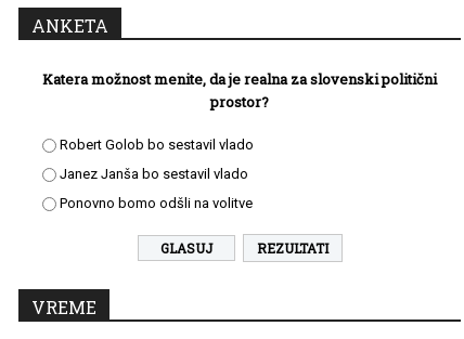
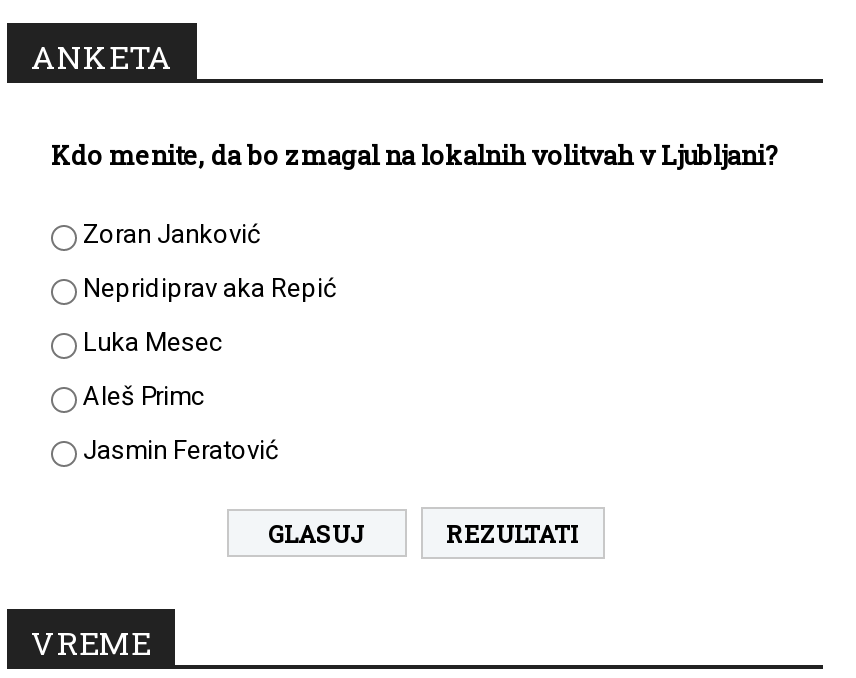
[42,69,437,211] Katera možnost menite, da je realna za slovenski politični | prostor? | Robert Golob bo sestavil vlado | Janez Janša bo sestavil vlado | Ponovno bomo odšli na volitve -> [51,138,779,466] Kdo menite, da bo zmagal na lokalnih volitvah v Ljubljani? | Zoran Janković | Nepridiprav aka Repić | Luka Mesec | Aleš Primc | Jasmin Feratović

